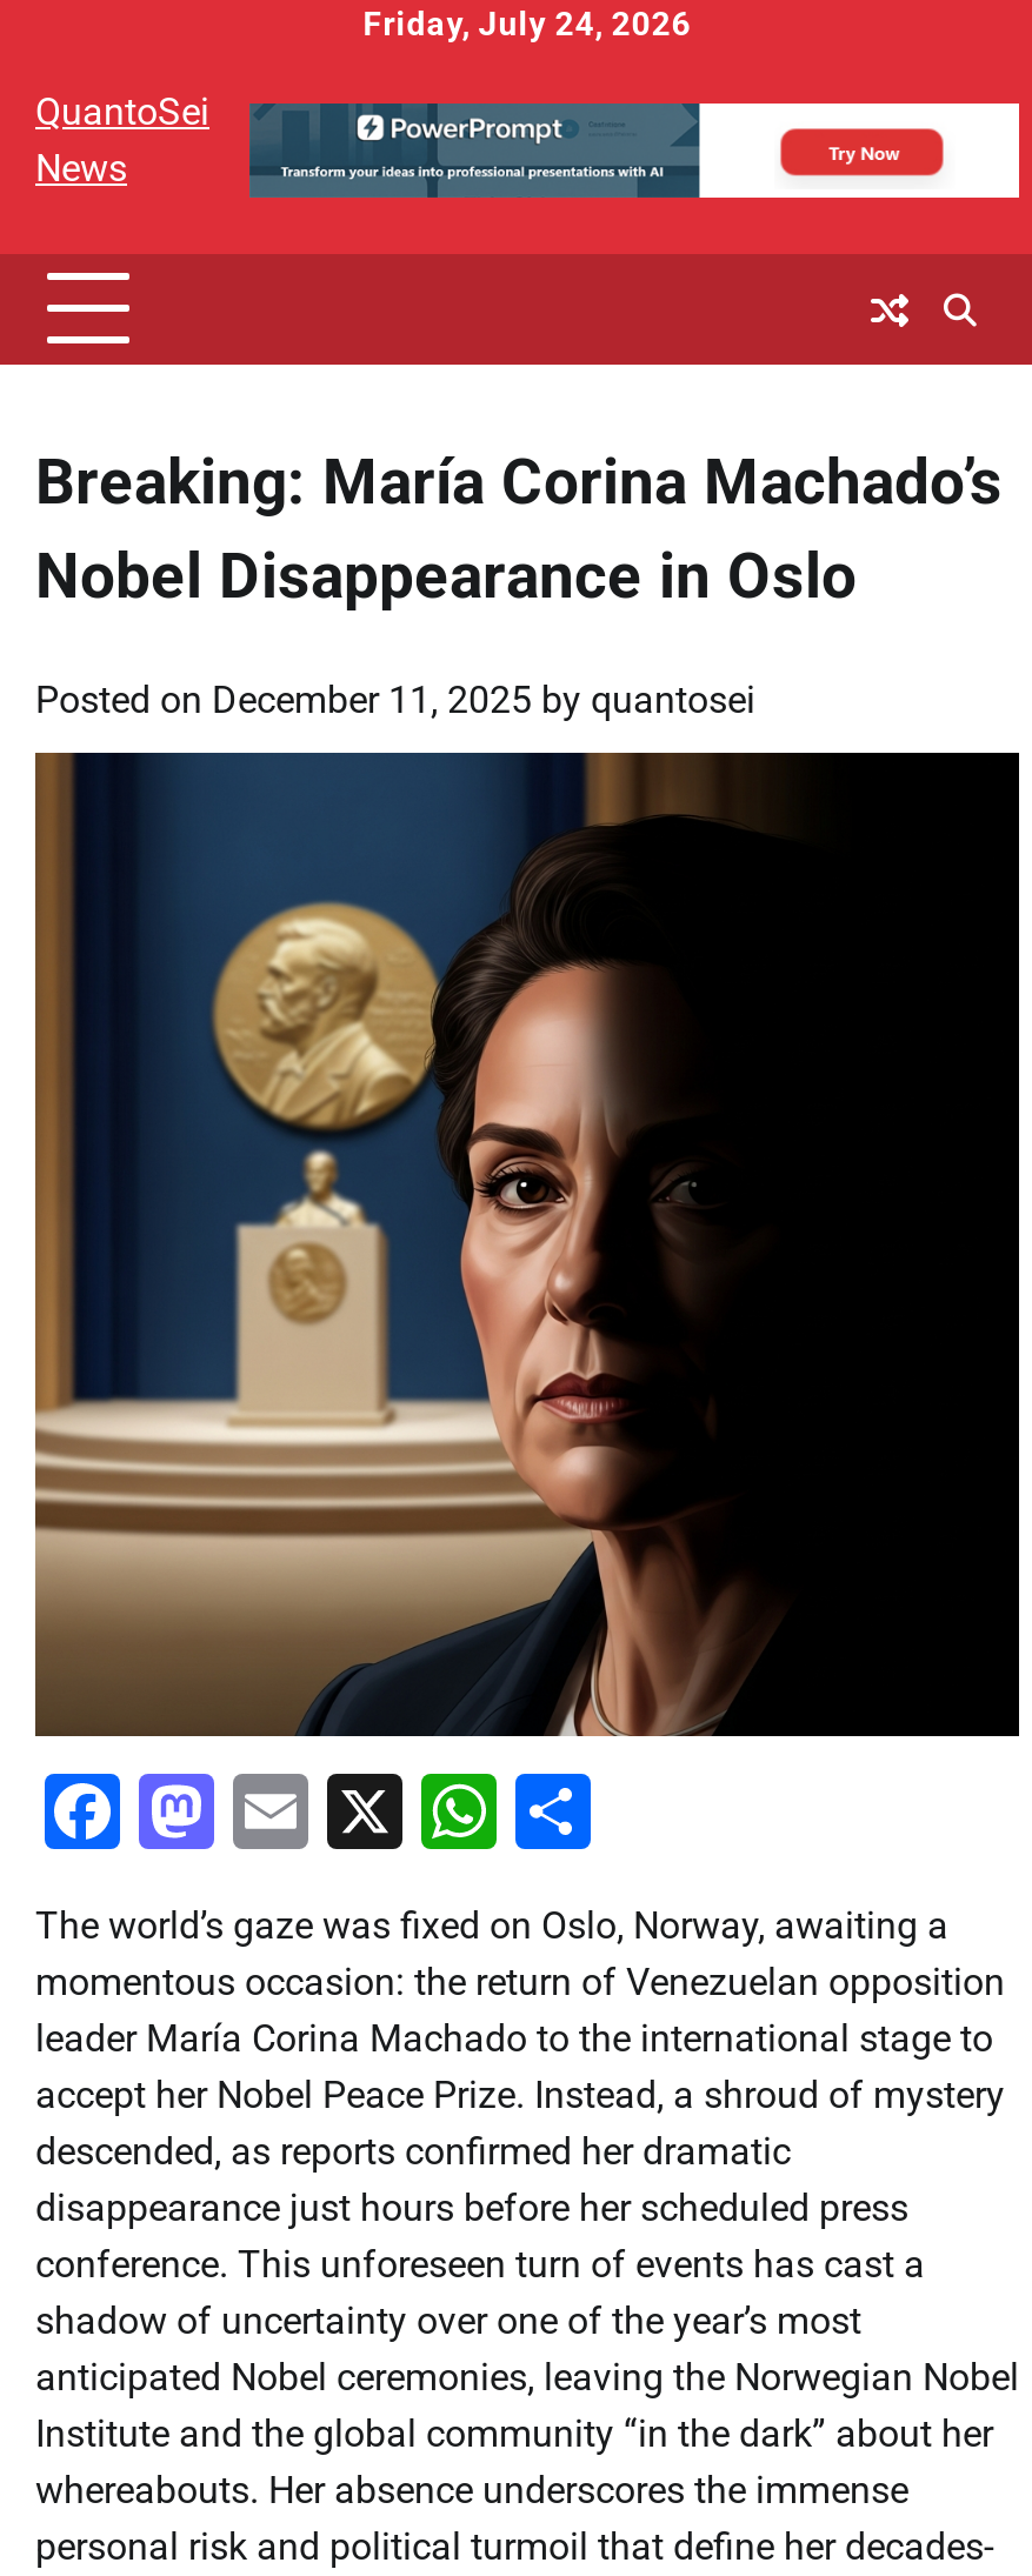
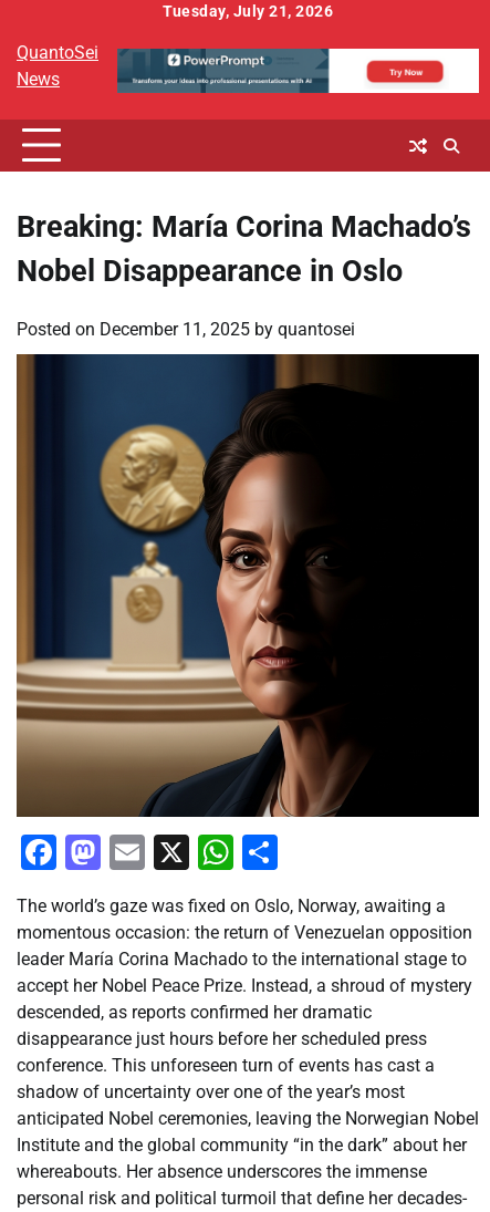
[363,5,691,42] Friday, July 24, 2026 -> [163,2,333,20] Tuesday, July 21, 2026

